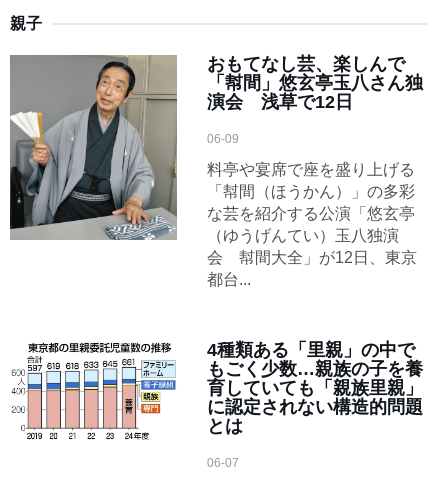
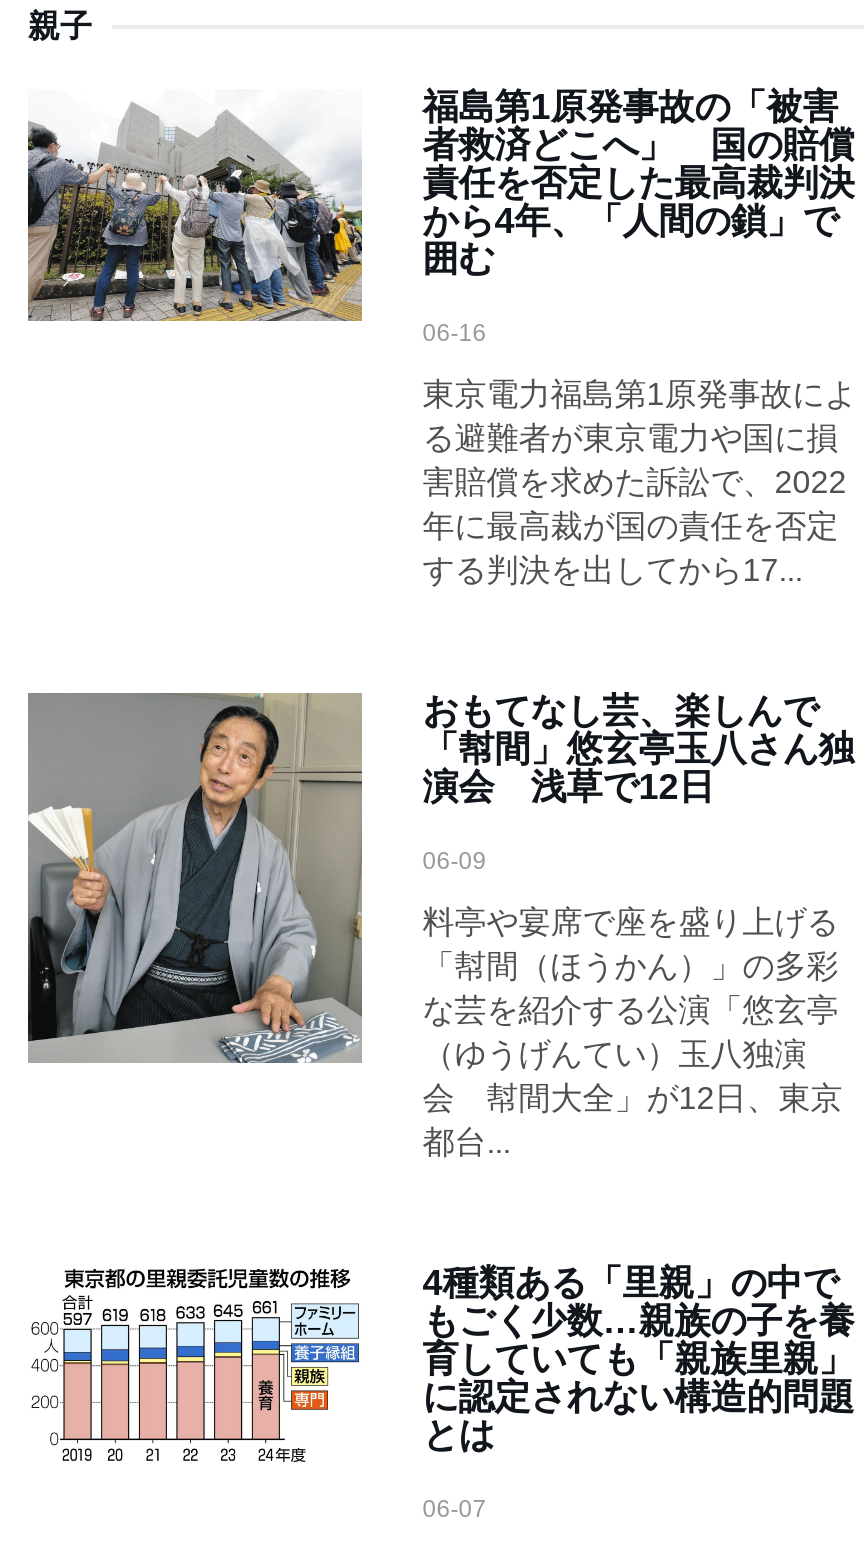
none -> [26,88,856,588] [image] | 福島第1原発事故の「被害 | 者救済どこへ」 国の賠償 | 責任を否定した最高裁判決 | から4年、「人間の鎖」で | 囲む | 06-16 | 東京電力福島第1原発事故によ | る避難者が東京電力や国に損 | 害賠償を求めた訴訟で、2022 | 年に最高裁が国の責任を否定 | する判決を出してから17...

